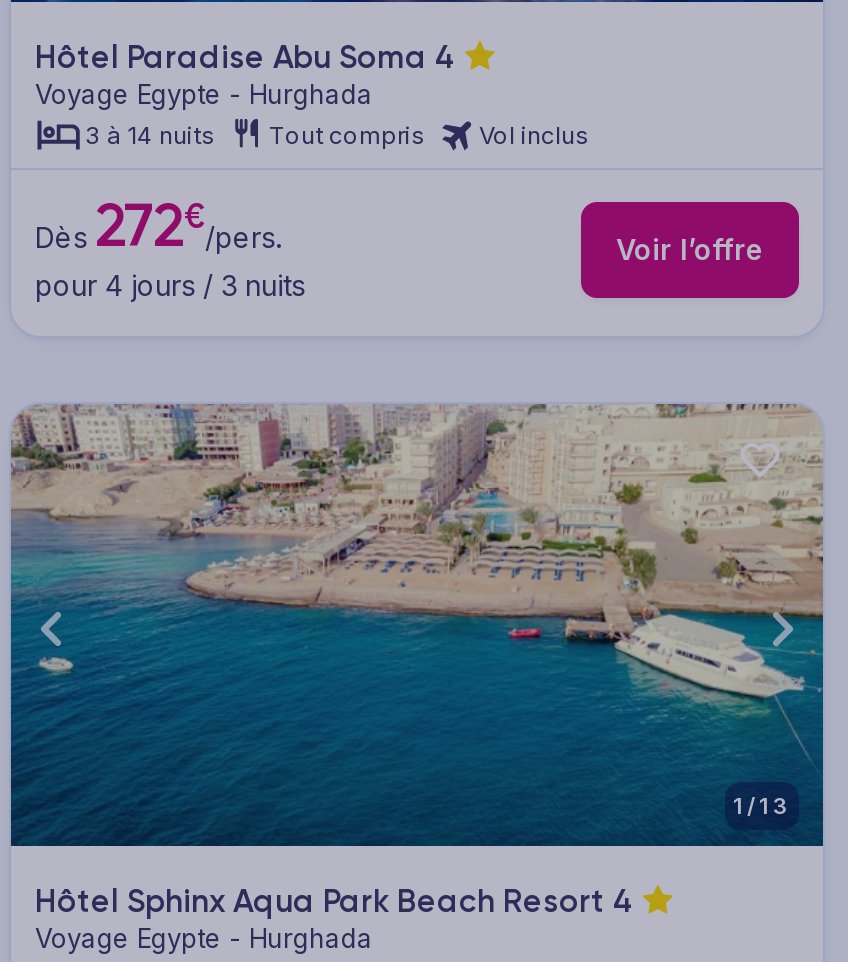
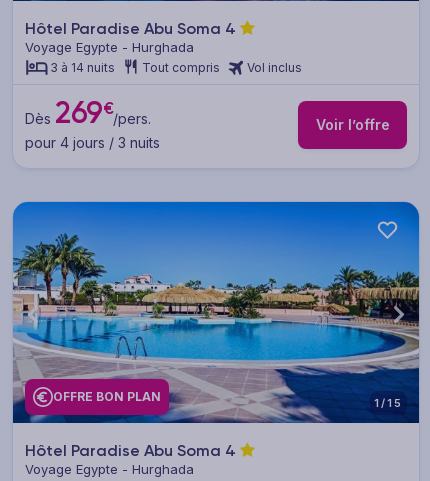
[35,189,281,261] Dès 272€/pers. -> [25,95,151,131] Dès 269€/pers.
[9,402,825,848] [image] | 1/13 -> [12,201,420,423] [image] | OFFRE BON PLAN | 1/15
[35,882,635,920] Hôtel Sphinx Aqua Park Beach Resort 4 -> [25,441,236,460] Hôtel Paradise Abu Soma 4

